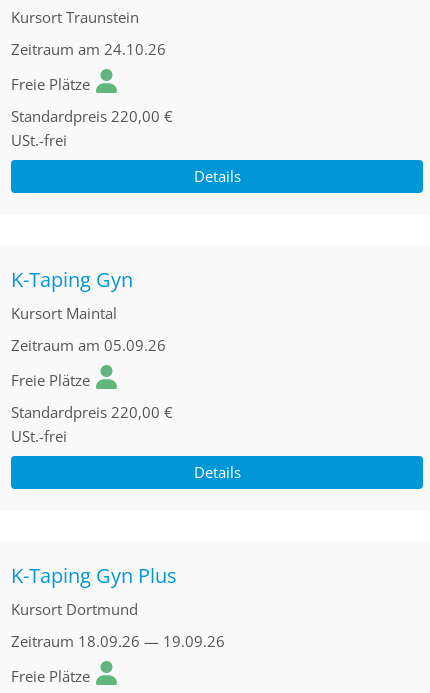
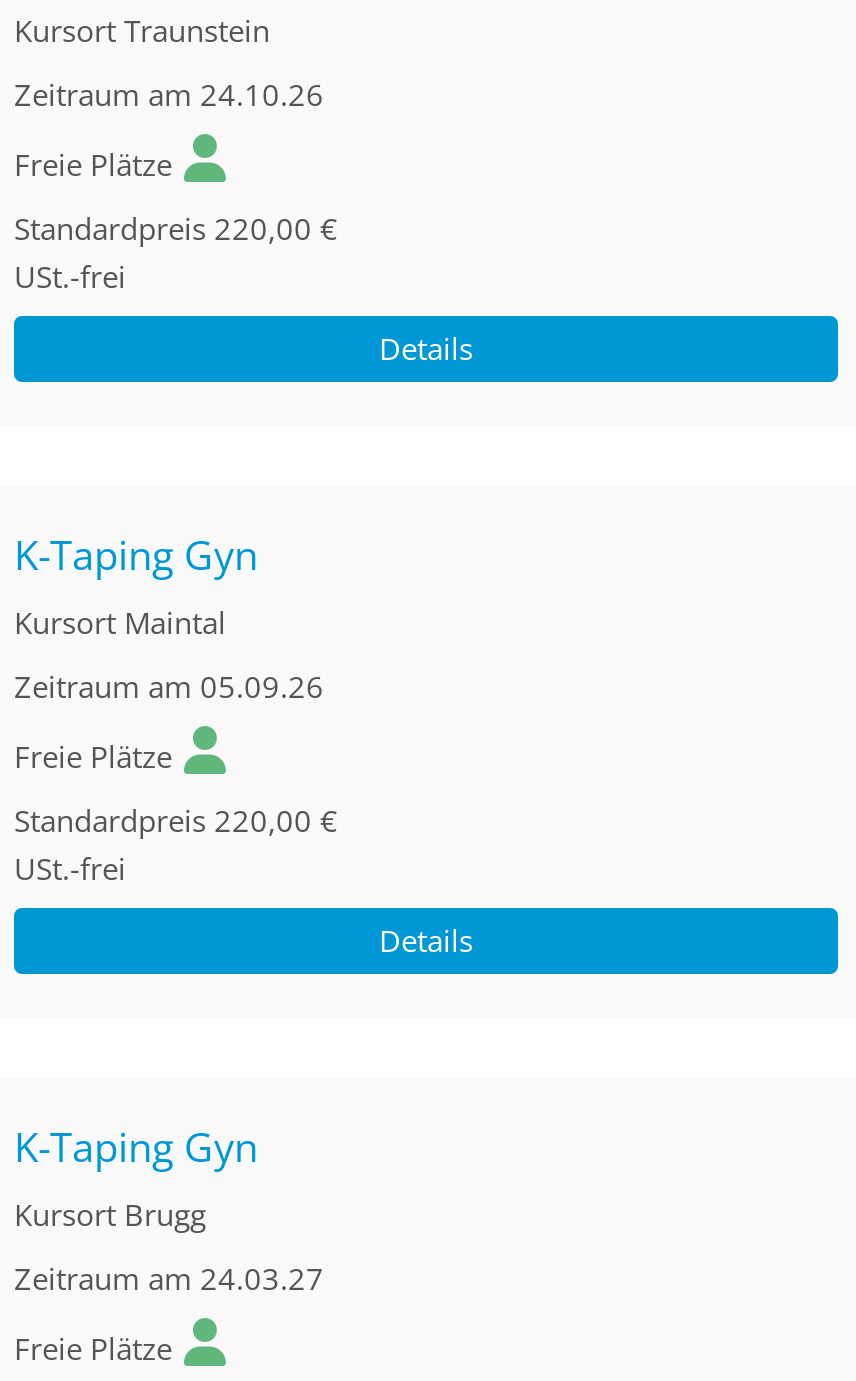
[11,562,177,619] K-Taping Gyn Plus | Kursort Dortmund -> [14,1120,258,1234] K-Taping Gyn | Kursort Brugg
[11,631,225,651] Zeitraum 18.09.26 — 19.09.26 -> [14,1258,324,1298] Zeitraum am 24.03.27

